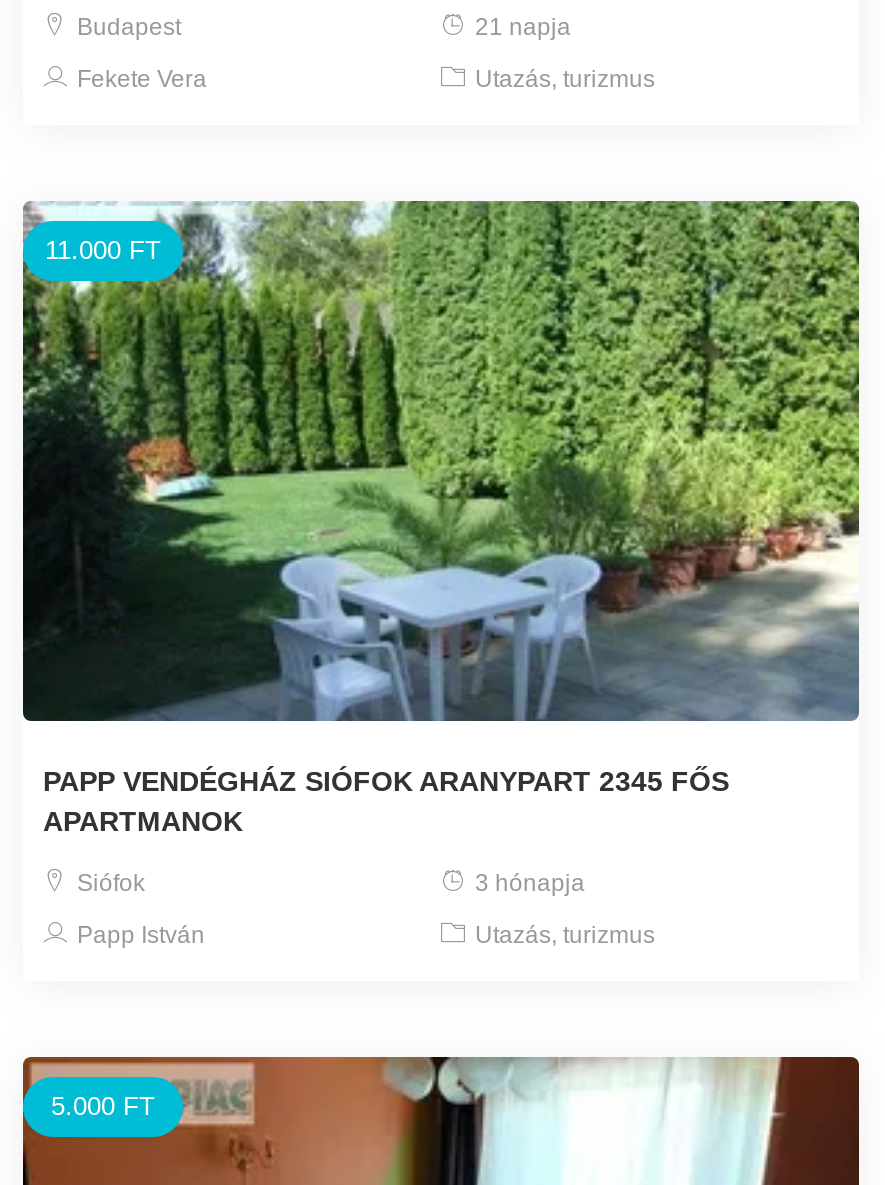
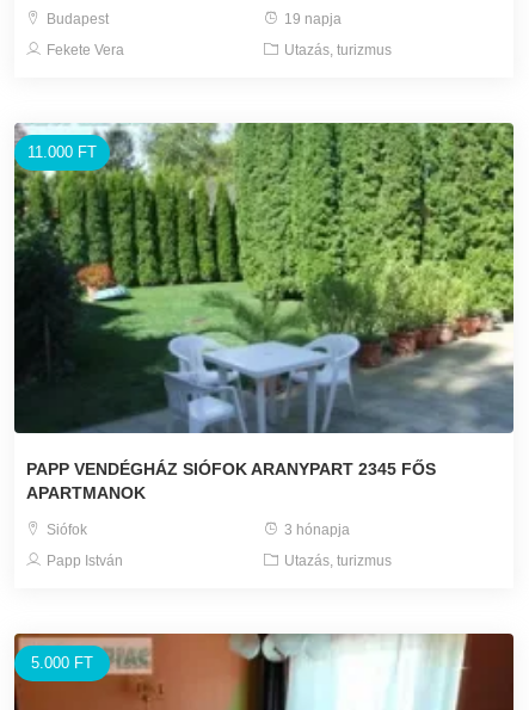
[469,13,571,41] 21 napja -> [281,11,342,27] 19 napja

